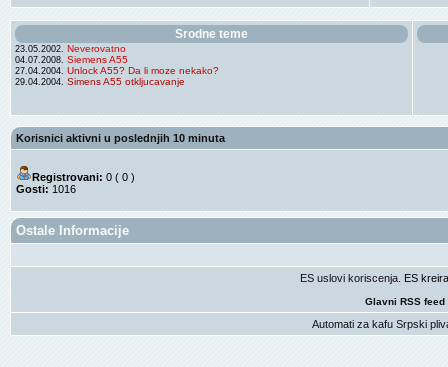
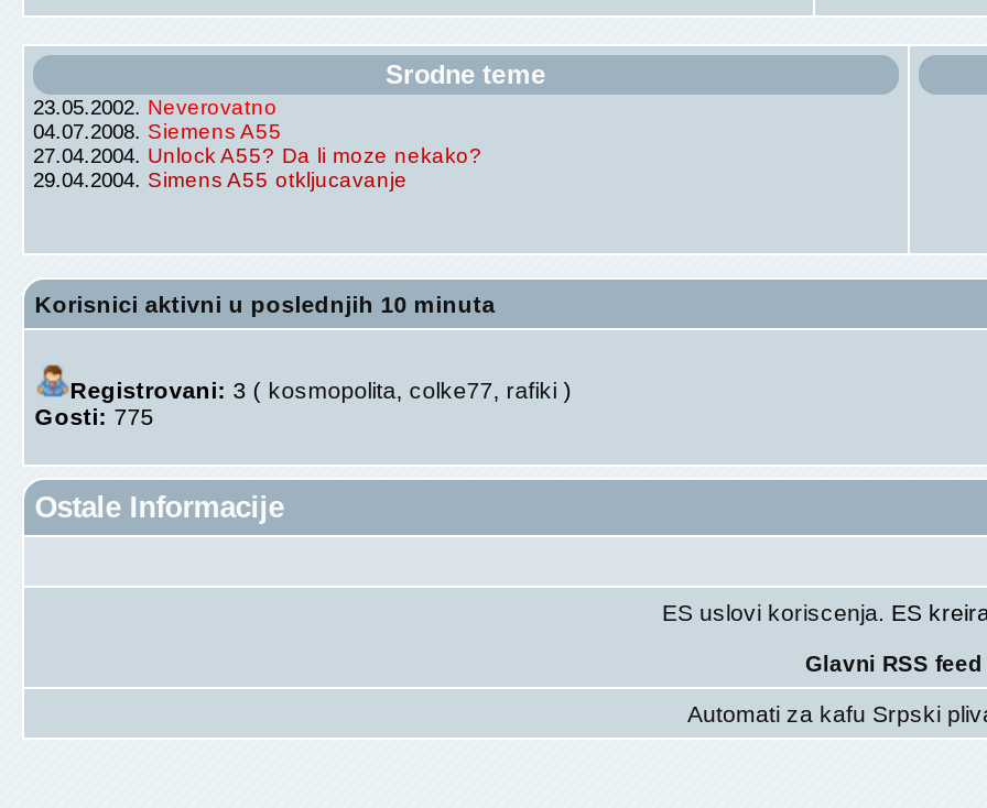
[32,171,135,183] Registrovani: 0 ( 0 ) -> [70,377,572,404] Registrovani: 3 (kosmopolita, colke77, rafiki)
[16,183,76,195] Gosti:1016 -> [35,404,154,430] Gosti:775

